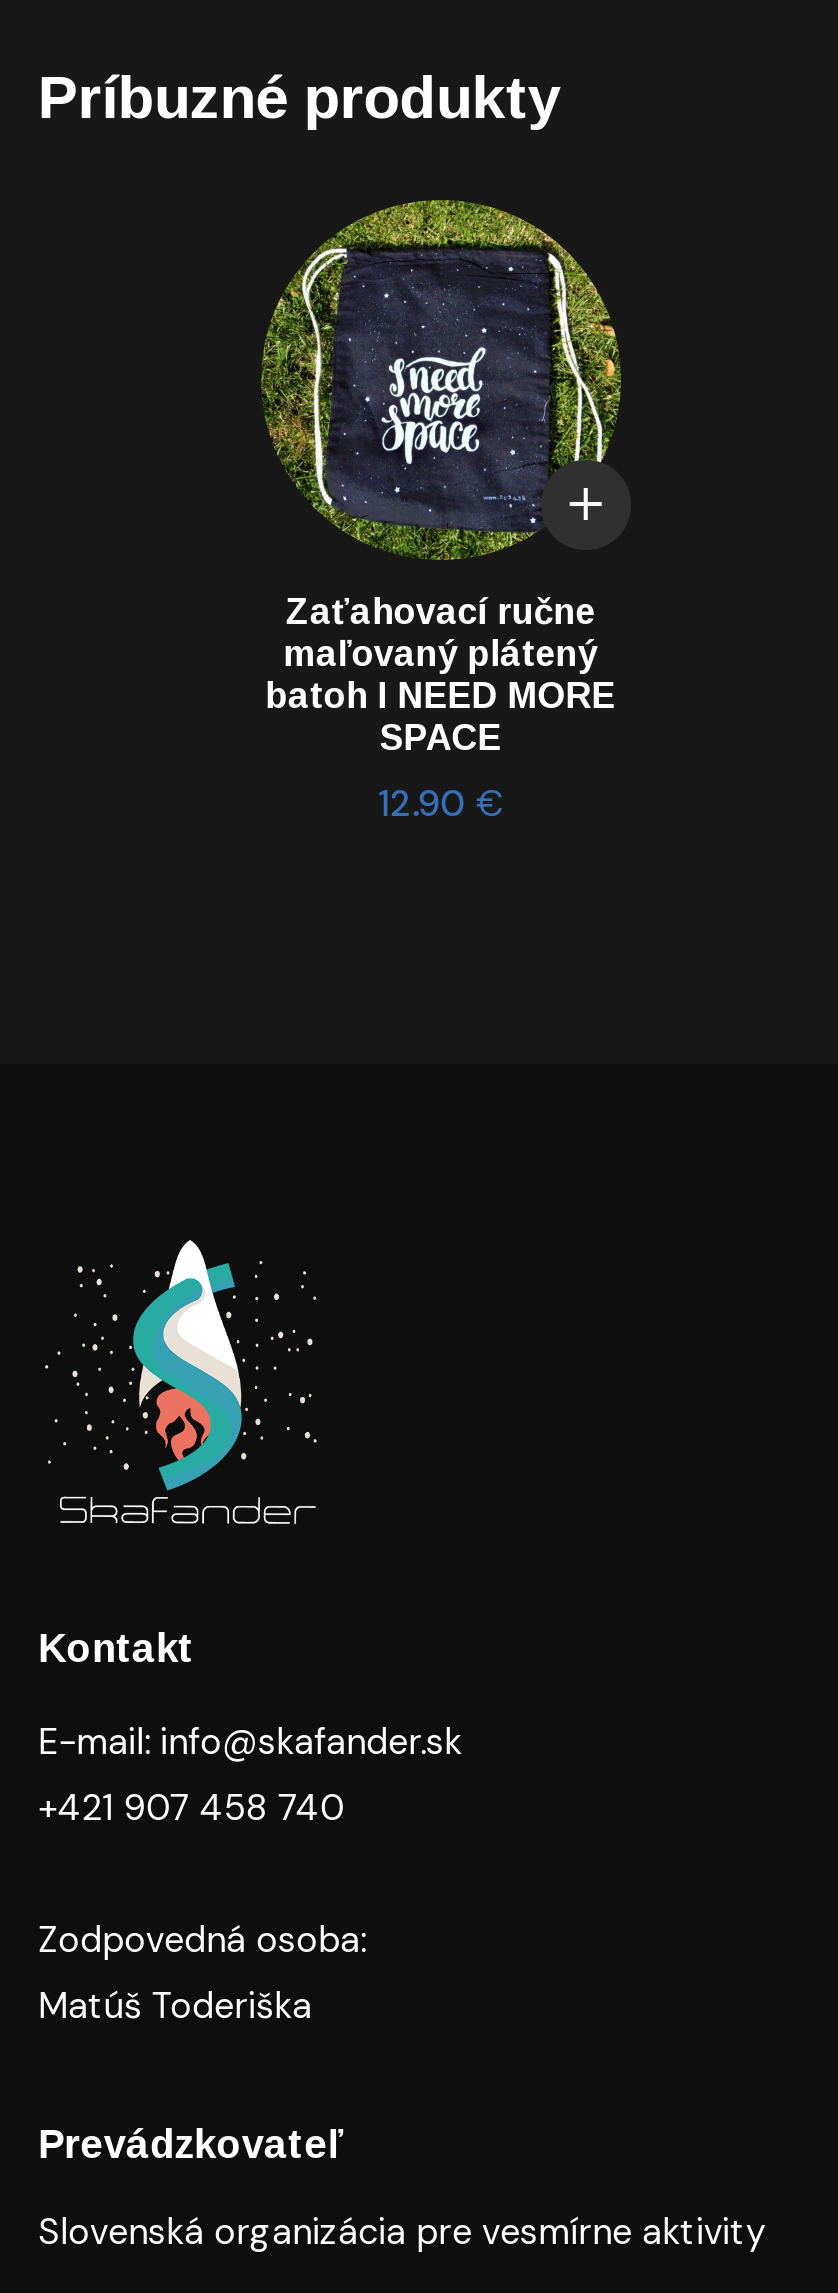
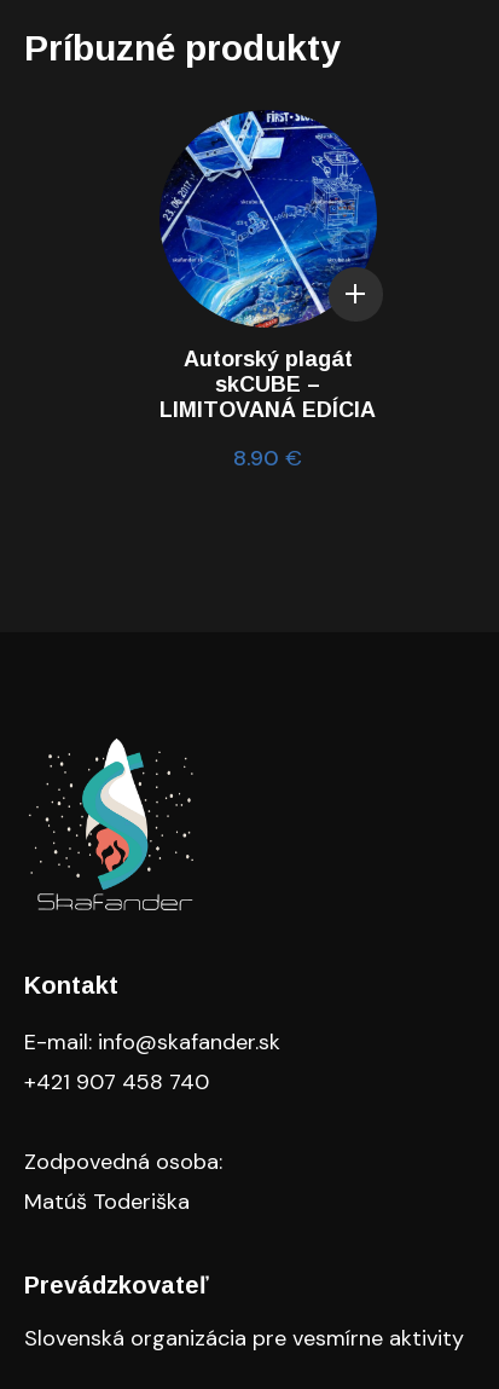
[259,198,621,757] [image] | Zaťahovací ručne | maľovaný plátený | batoh I NEED MORE | SPACE -> [159,110,378,421] [image] | Autorský plagát | skCUBE – | LIMITOVANÁ EDÍCIA
[378,779,504,827] 12.90 € -> [234,443,303,472] 8.90 €

